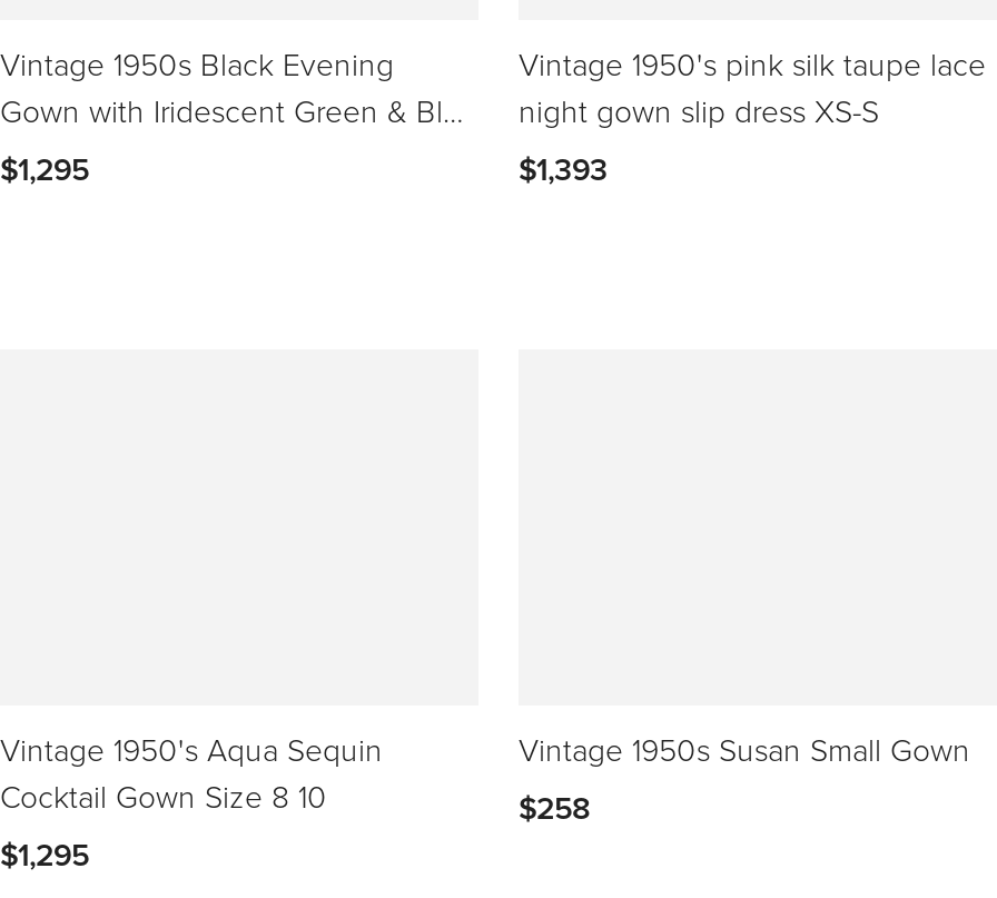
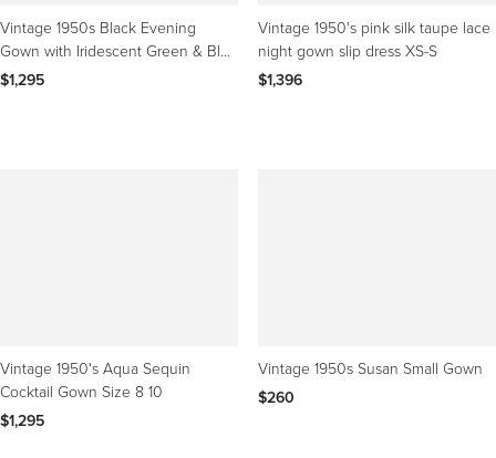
[519,147,608,191] $1,393 -> [258,69,302,91] $1,396
[519,786,590,830] $258 -> [258,386,294,408] $260

